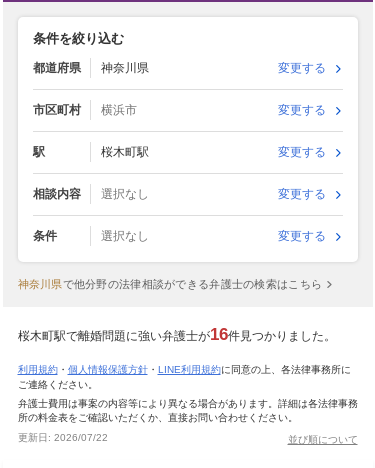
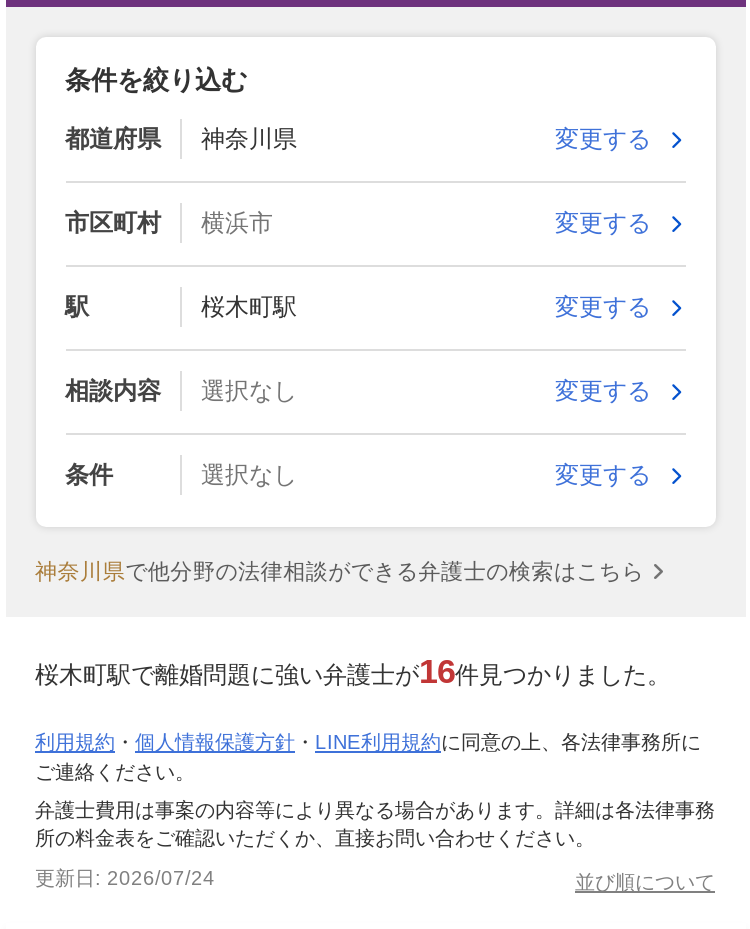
[17,432,107,443] 更新日: 2026/07/22 -> [35,867,215,889] 更新日: 2026/07/24

